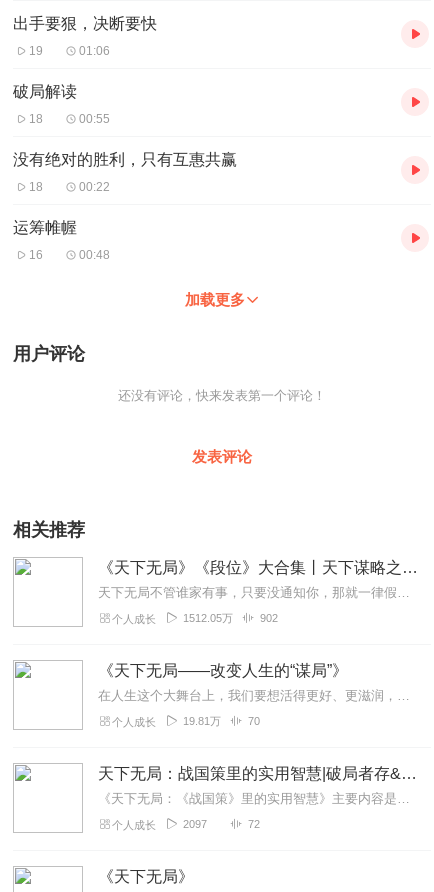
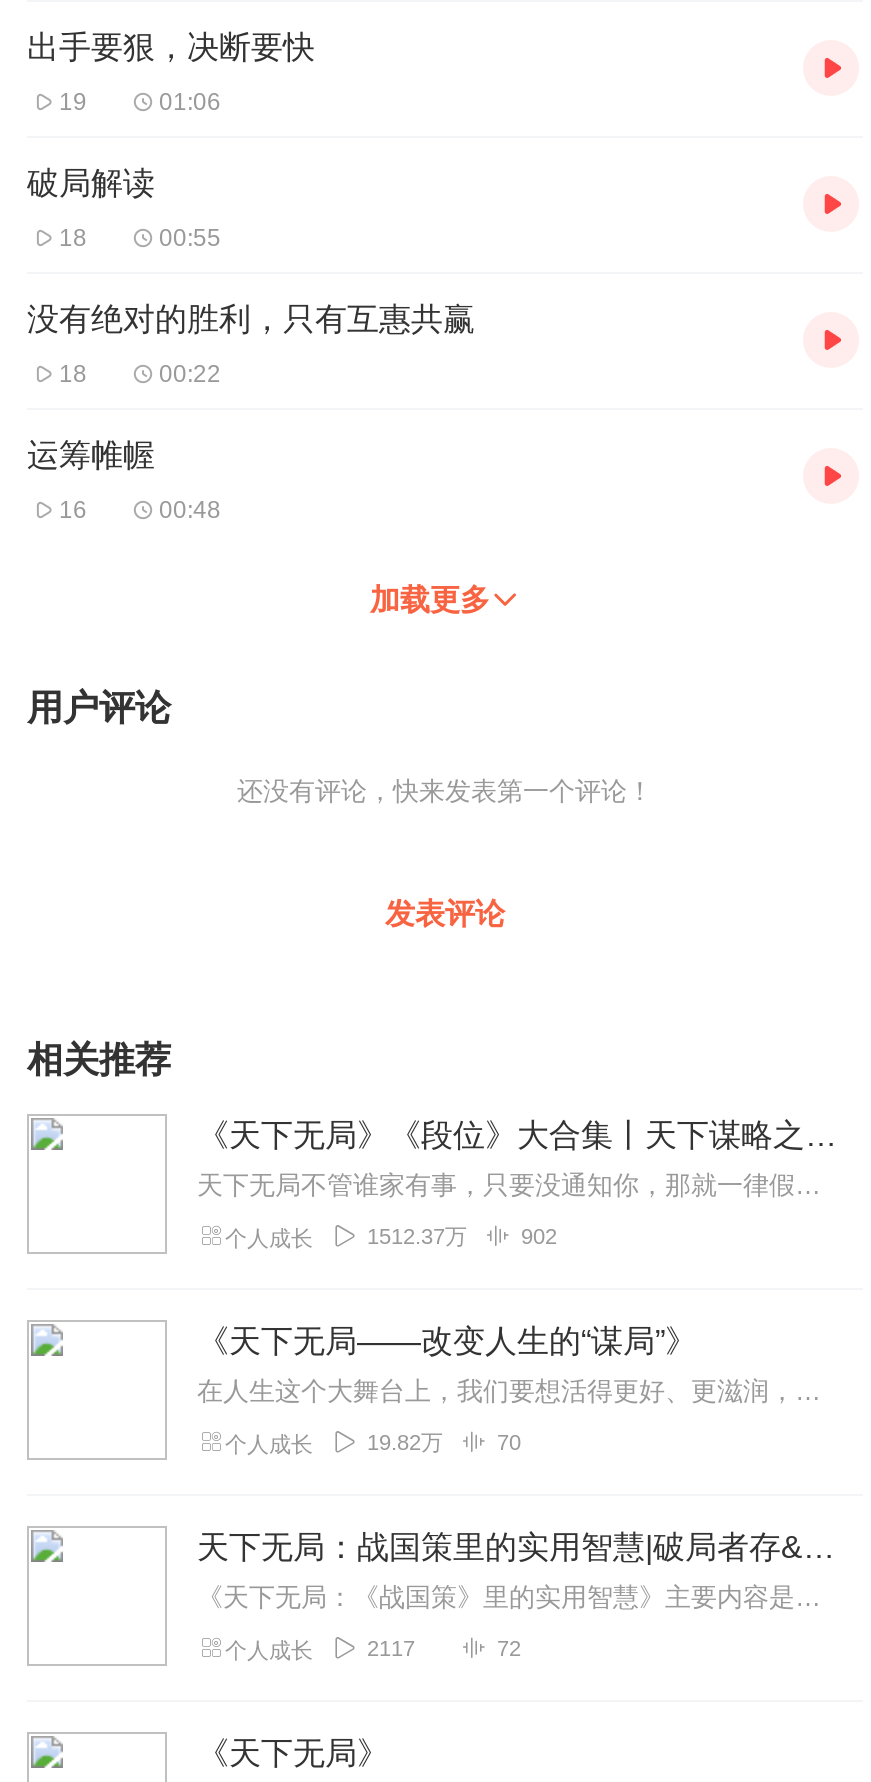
[183,612,233,624] 1512.05万 -> [367,1224,467,1248] 1512.37万
[183,715,221,727] 19.81万 -> [367,1430,443,1454] 19.82万
[183,818,207,830] 2097 -> [367,1636,415,1660] 2117

